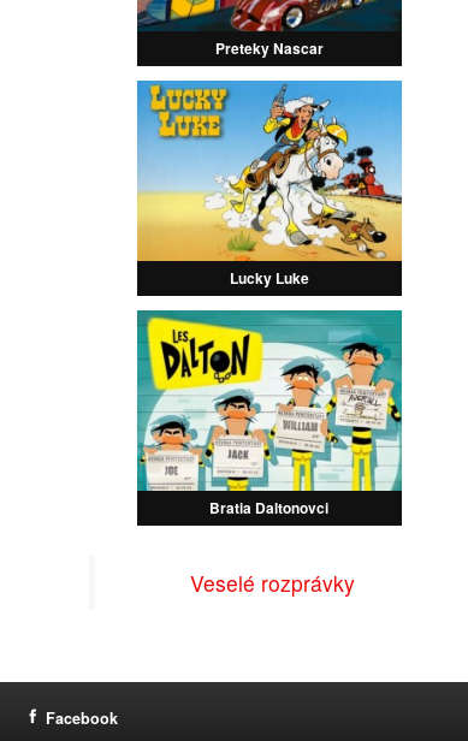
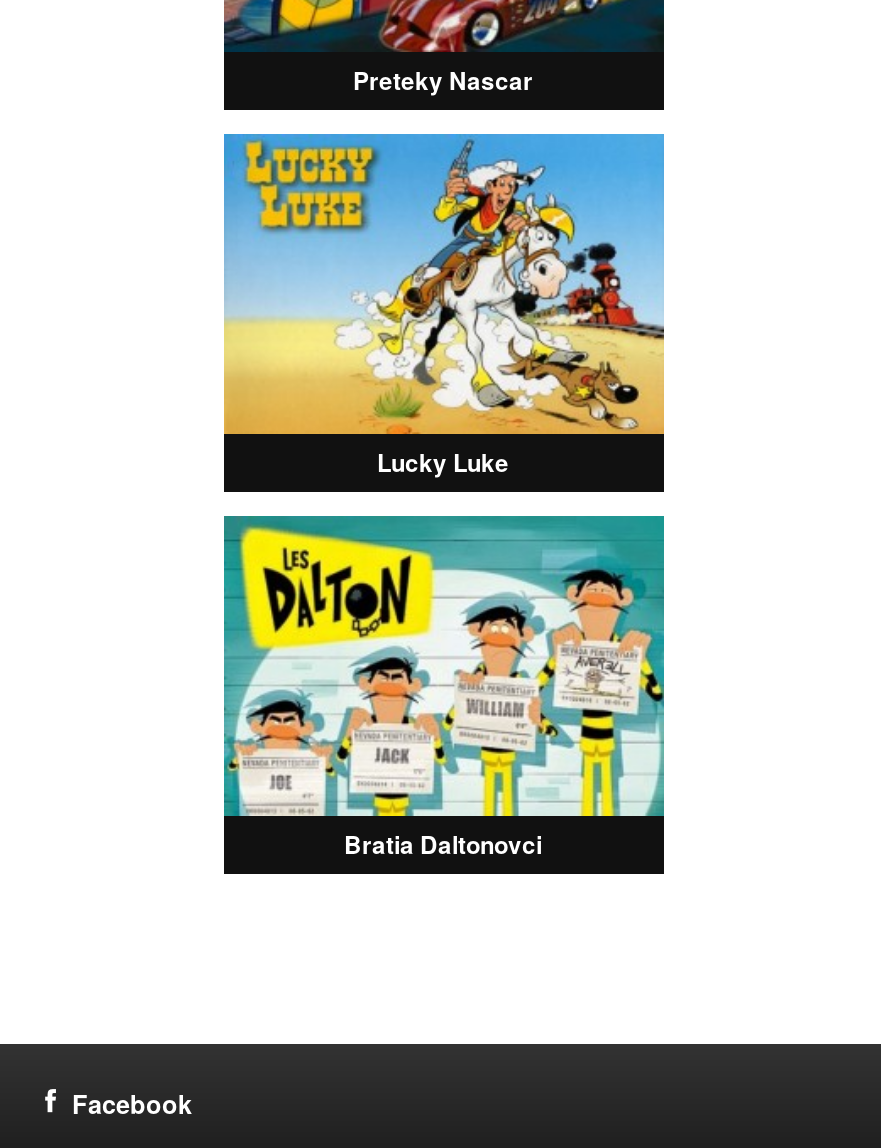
[189,568,354,598] Veselé rozprávky -> none

